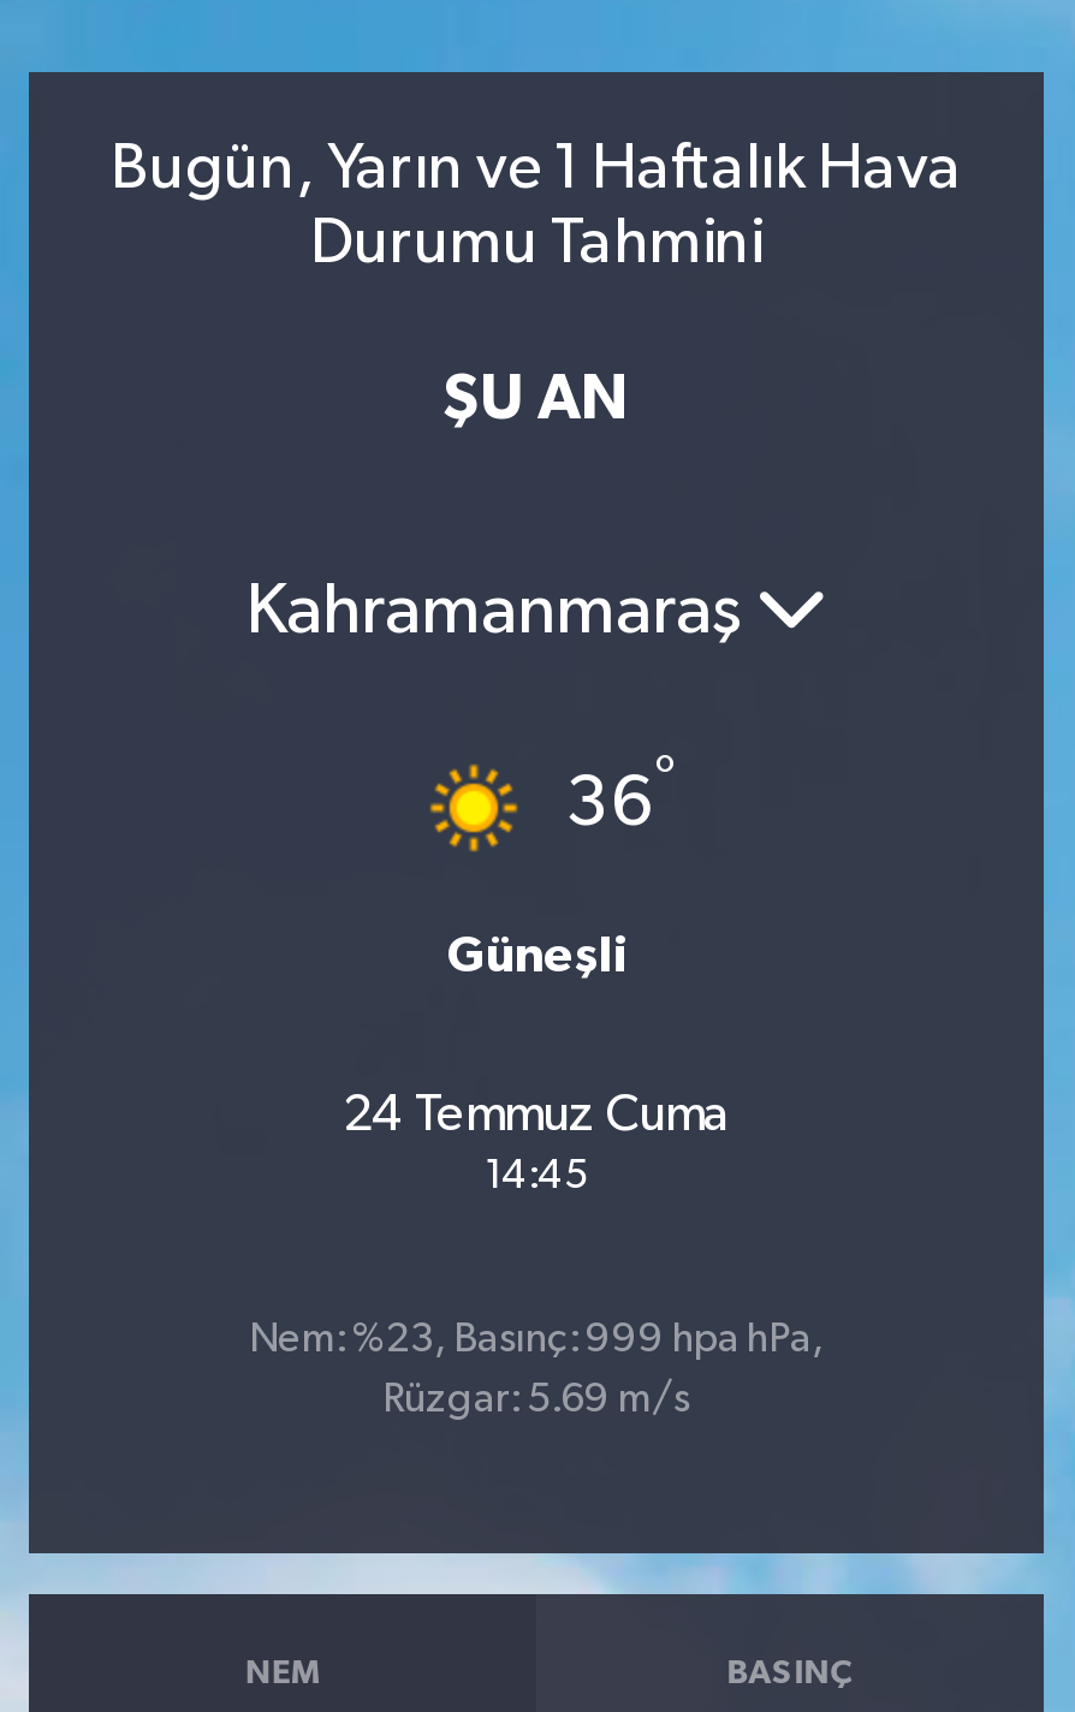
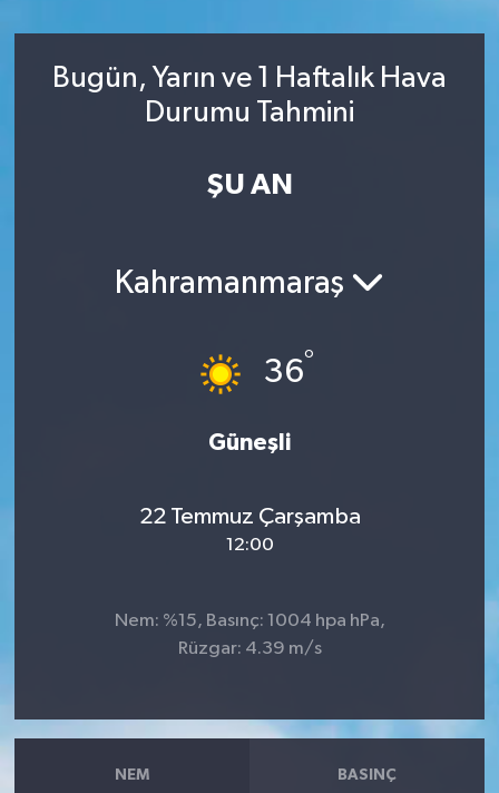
[343,1089,730,1142] 24 Temmuz Cuma -> [139,505,360,529] 22 Temmuz Çarşamba
[485,1157,588,1197] 14:45 -> [226,536,273,555] 12:00
[249,1319,824,1360] Nem: %23, Basınç: 999 hpa hPa, -> [114,611,385,630] Nem: %15, Basınç: 1004 hpa hPa,
[382,1379,690,1420] Rüzgar: 5.69 m/s -> [178,639,321,658] Rüzgar: 4.39 m/s

